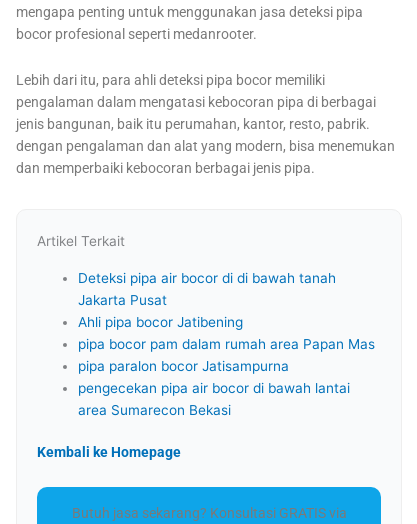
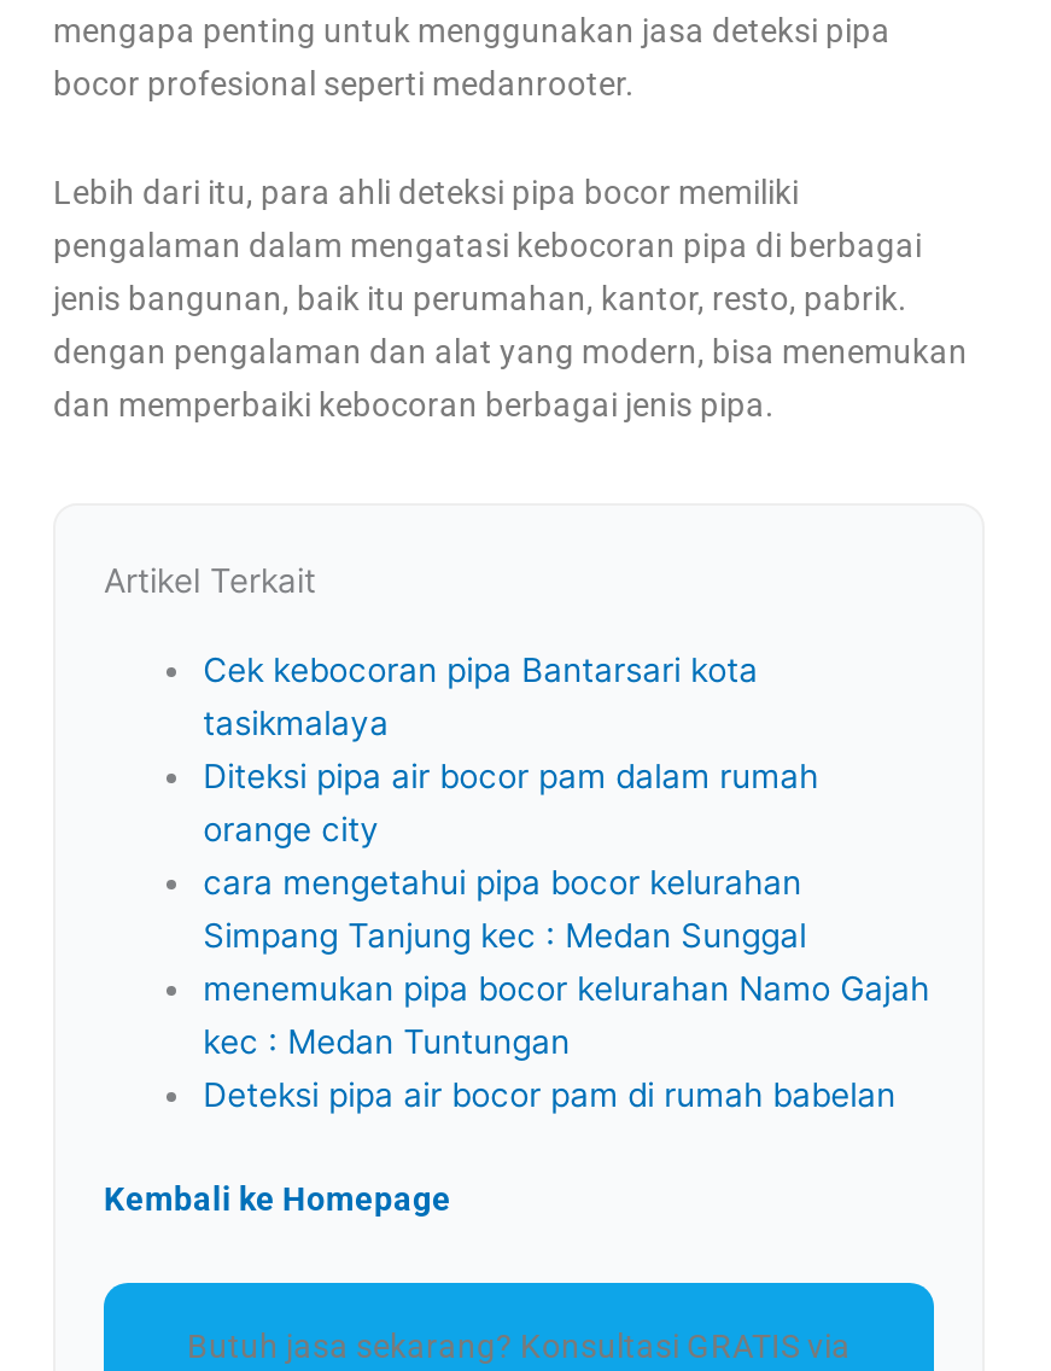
[78,270,375,418] Deteksi pipa air bocor di di bawah tanah | Jakarta Pusat | Ahli pipa bocor Jatibening | pipa bocor pam dalam rumah area Papan Mas | pipa paralon bocor Jatisampurna | pengecekan pipa air bocor di bawah lantai | area Sumarecon Bekasi -> [203,651,929,1115] Cek kebocoran pipa Bantarsari kota | tasikmalaya | Diteksi pipa air bocor pam dalam rumah | orange city | cara mengetahui pipa bocor kelurahan | Simpang Tanjung kec : Medan Sunggal | menemukan pipa bocor kelurahan Namo Gajah | kec : Medan Tuntungan | Deteksi pipa air bocor pam di rumah babelan

